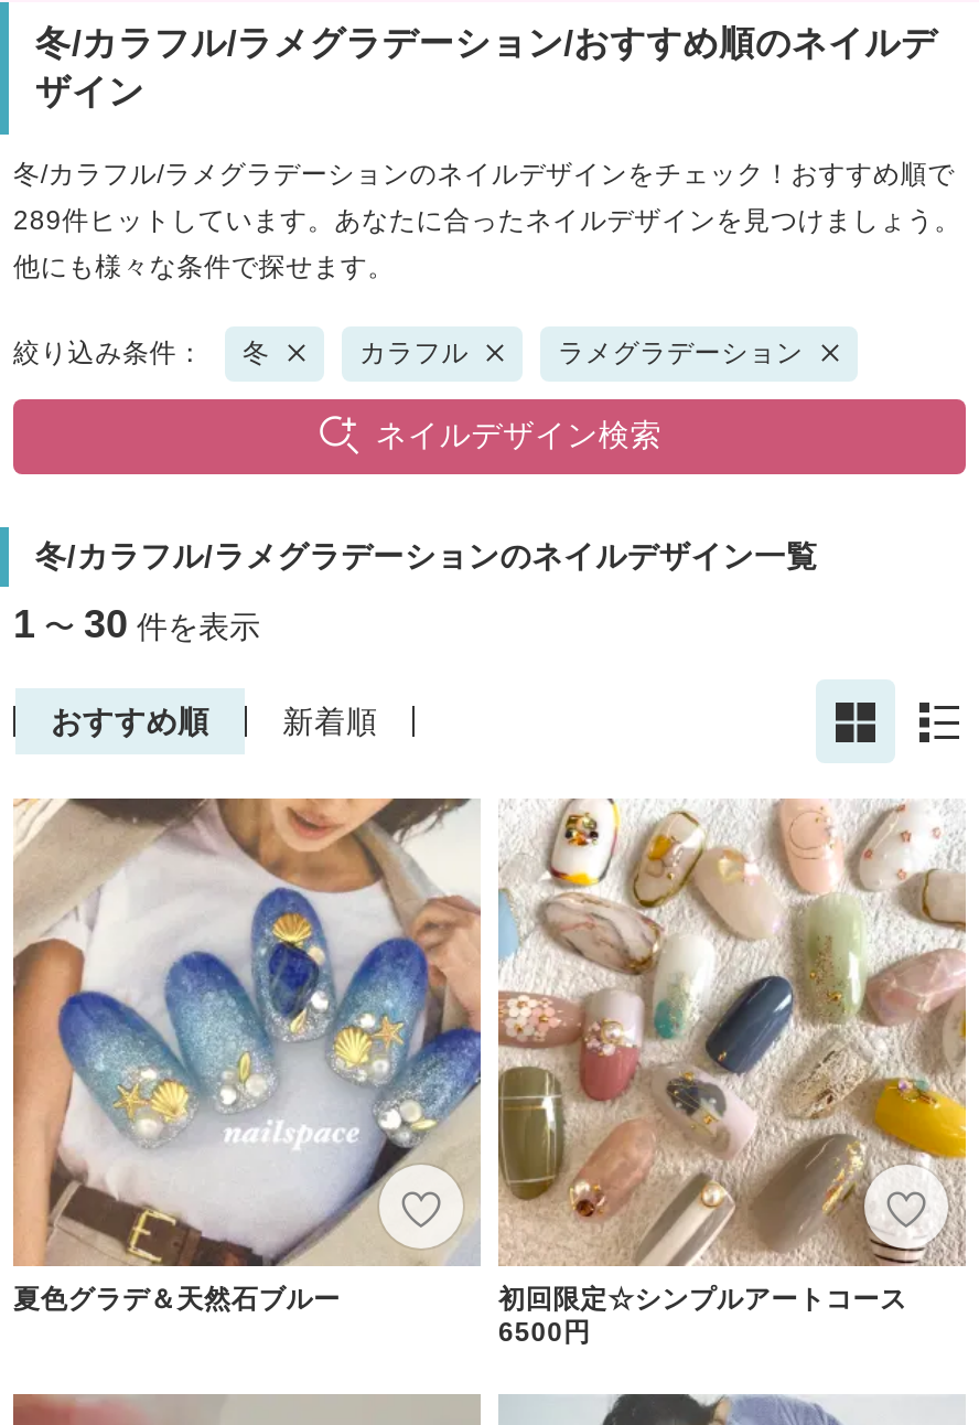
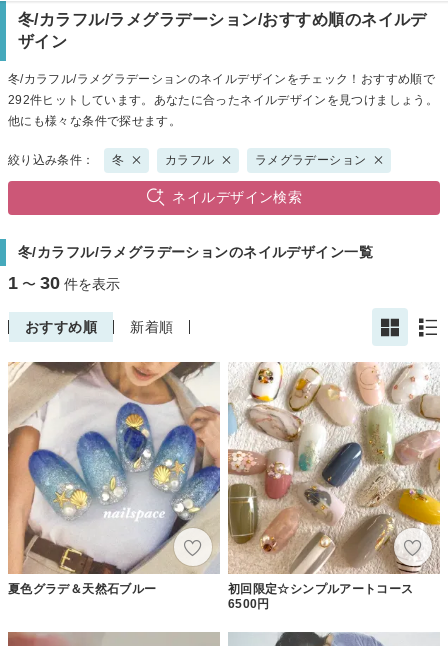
[13,205,961,236] 289件ヒットしています。あなたに合ったネイルデザインを見つけましょう。 -> [8,93,438,107] 292件ヒットしています。あなたに合ったネイルデザインを見つけましょう。

